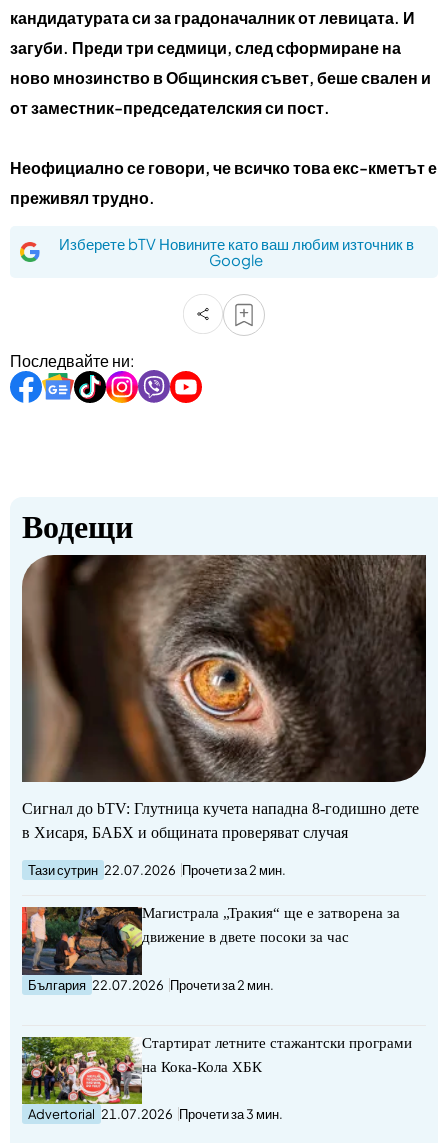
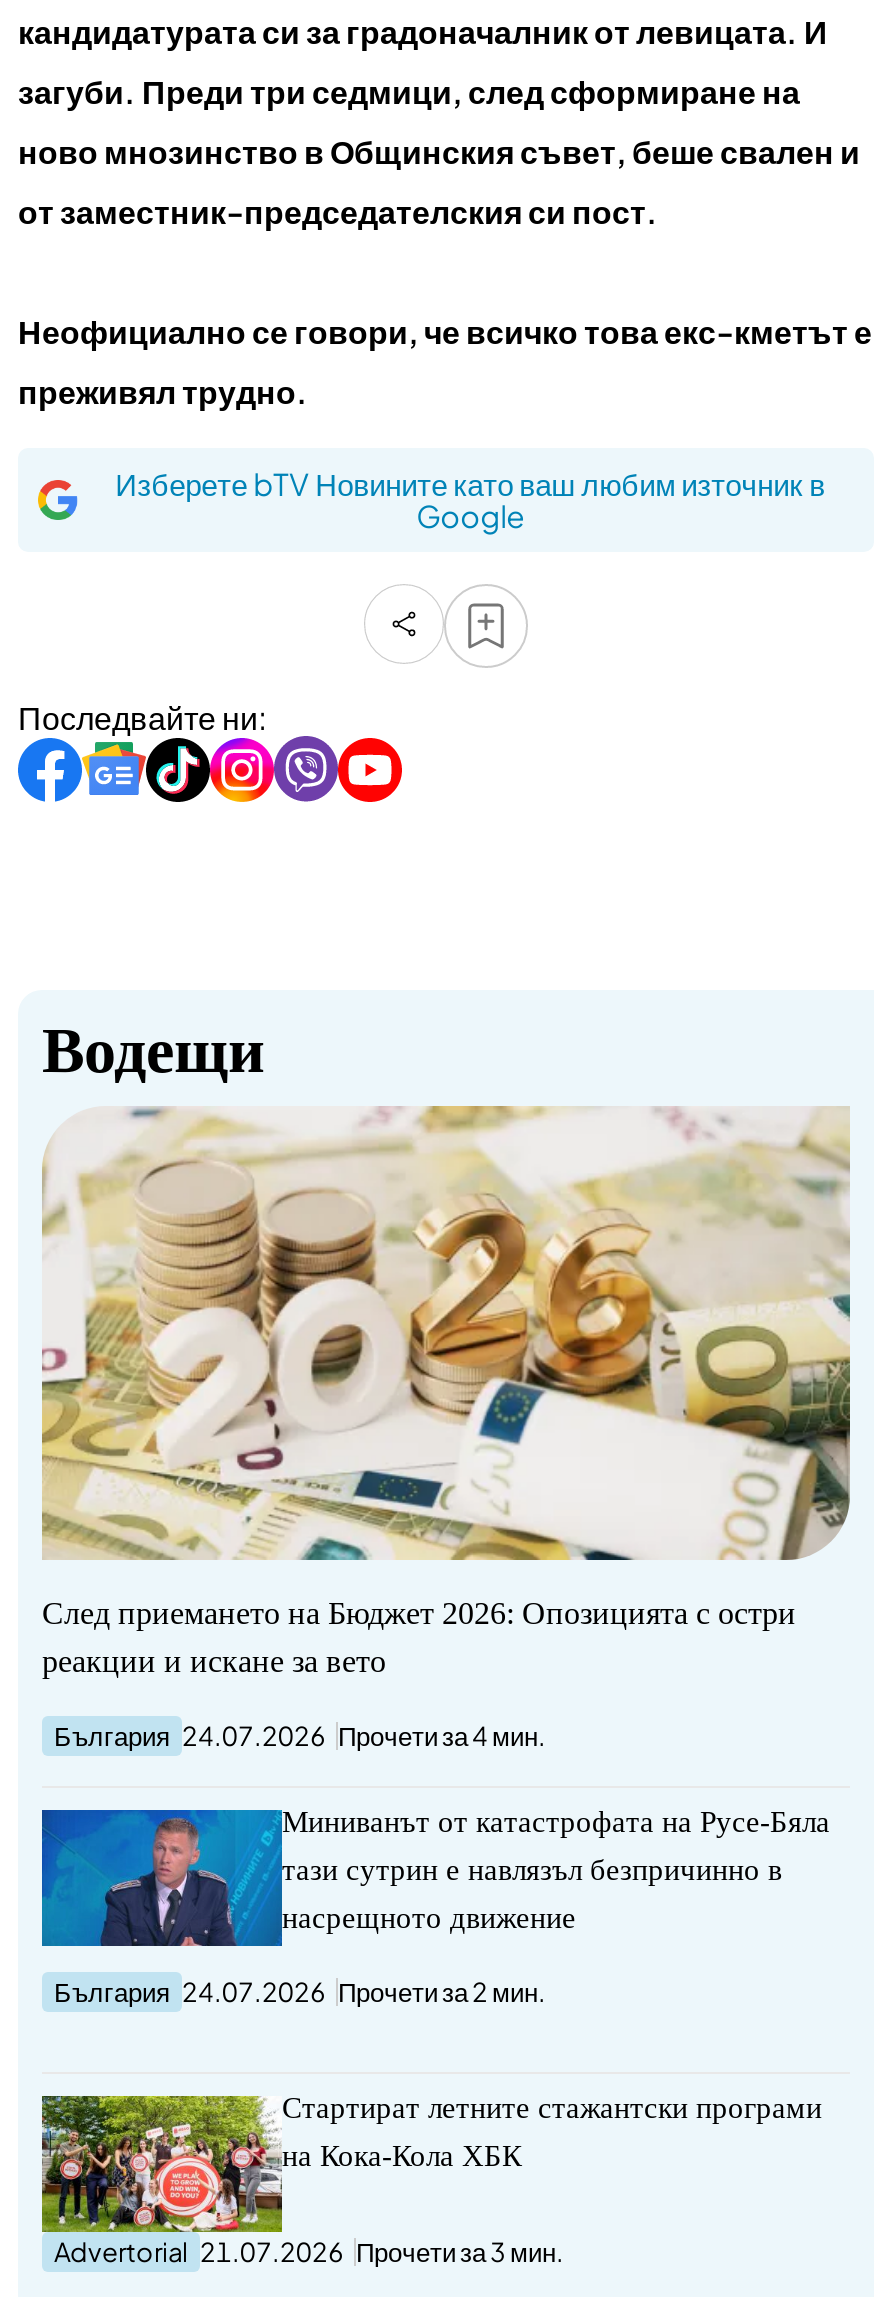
[21,554,427,993] [image] | Сигнал до bTV: Глутница кучета нападна 8-годишно дете | в Хисаря, БАБХ и общината проверяват случая | Тази сутрин 22.07.2026 Прочети за 2 мин. | Магистрала „Тракия“ ще е затворена за | движение в двете посоки за час | България 22.07.2026 Прочети за 2 мин. -> [40,1104,852,2009] [image] | След приемането на Бюджет 2026: Опозицията с остри | реакции и искане за вето | България 24.07.2026 Прочети за 4 мин. | Миниванът от катастрофата на Русе-Бяла | тази сутрин е навлязъл безпричинно в | насрещното движение | България 24.07.2026 Прочети за 2 мин.
[21,906,128,969] [image] -> [40,1806,254,1934] [image]

